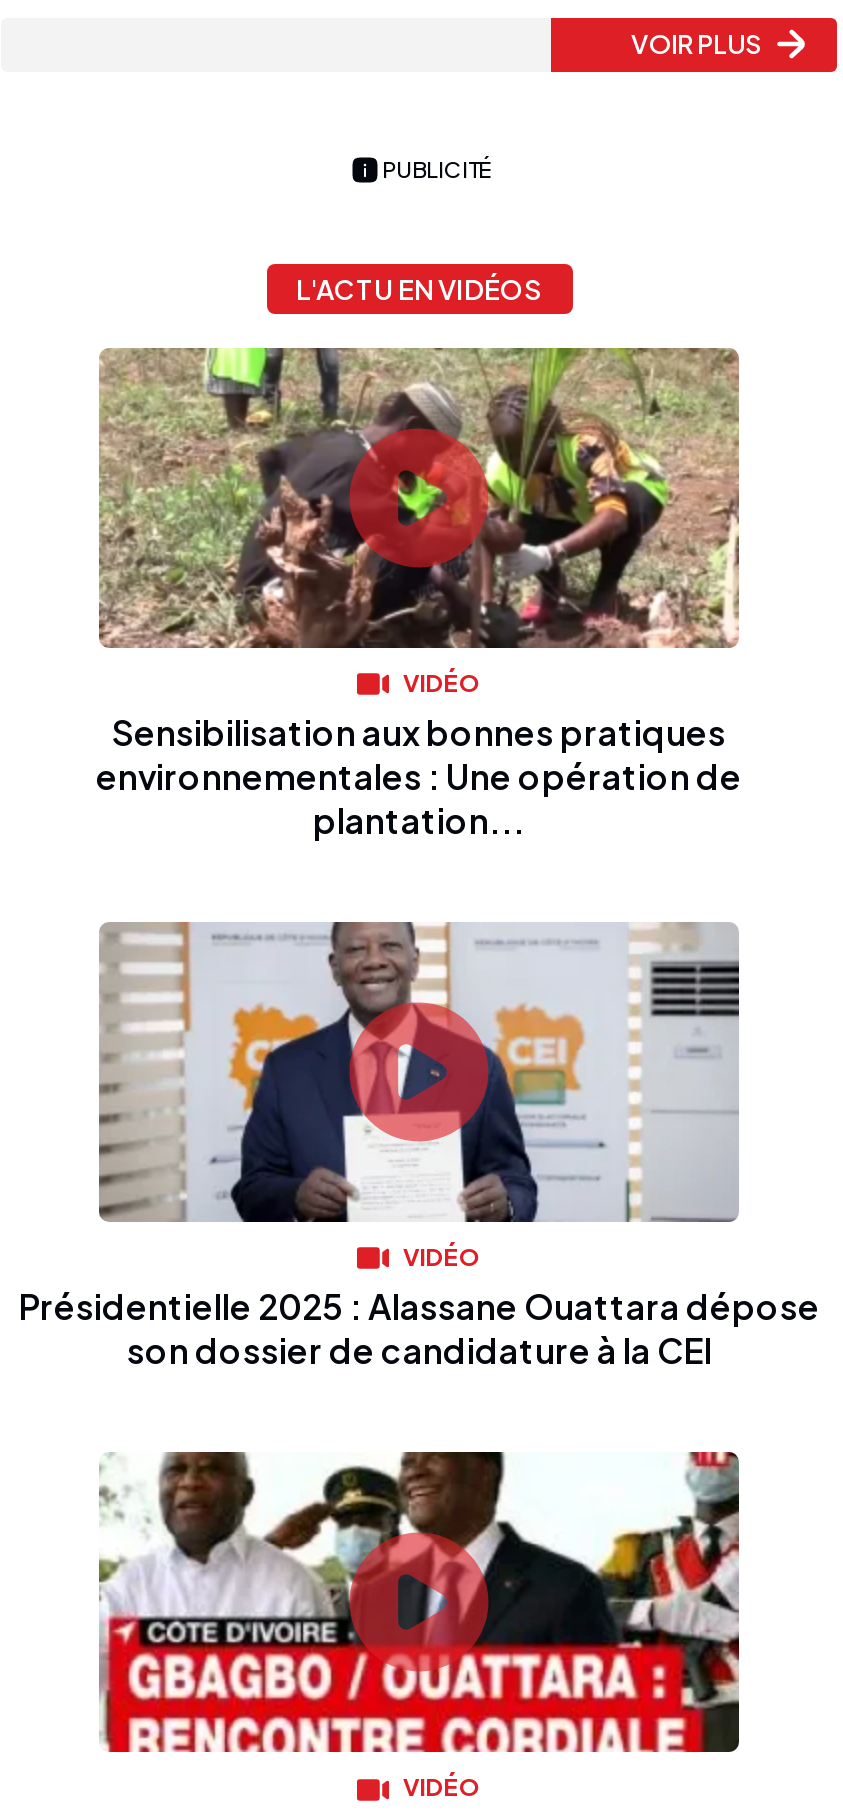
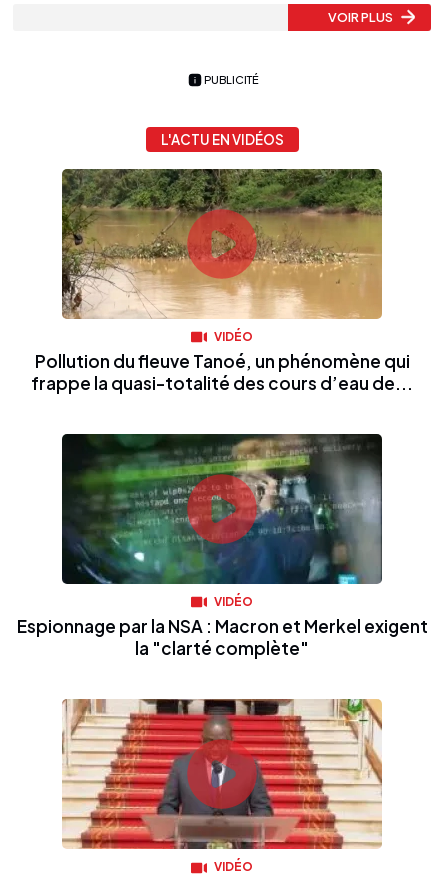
[96,346,742,842] [image] | Sensibilisation aux bonnes pratiques | environnementales : Une opération de | plantation... -> [31,168,413,394] [image] | Pollution du fleuve Tanoé, un phénomène qui | frappe la quasi-totalité des cours d’eau de...
[18,920,820,1373] [image] | Présidentielle 2025 : Alassane Ouattara dépose | son dossier de candidature à la CEI -> [16,433,427,659] [image] | Espionnage par la NSA : Macron et Merkel exigent | la "clarté complète"
[99,1450,741,1754] [image] -> [61,698,383,850] [image]

